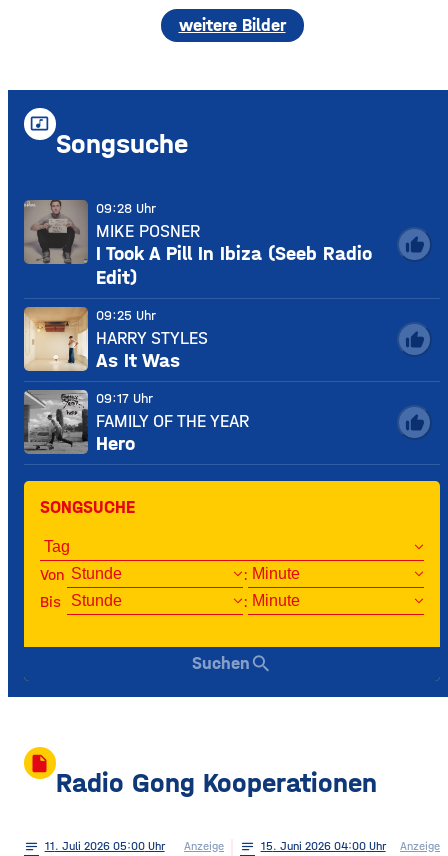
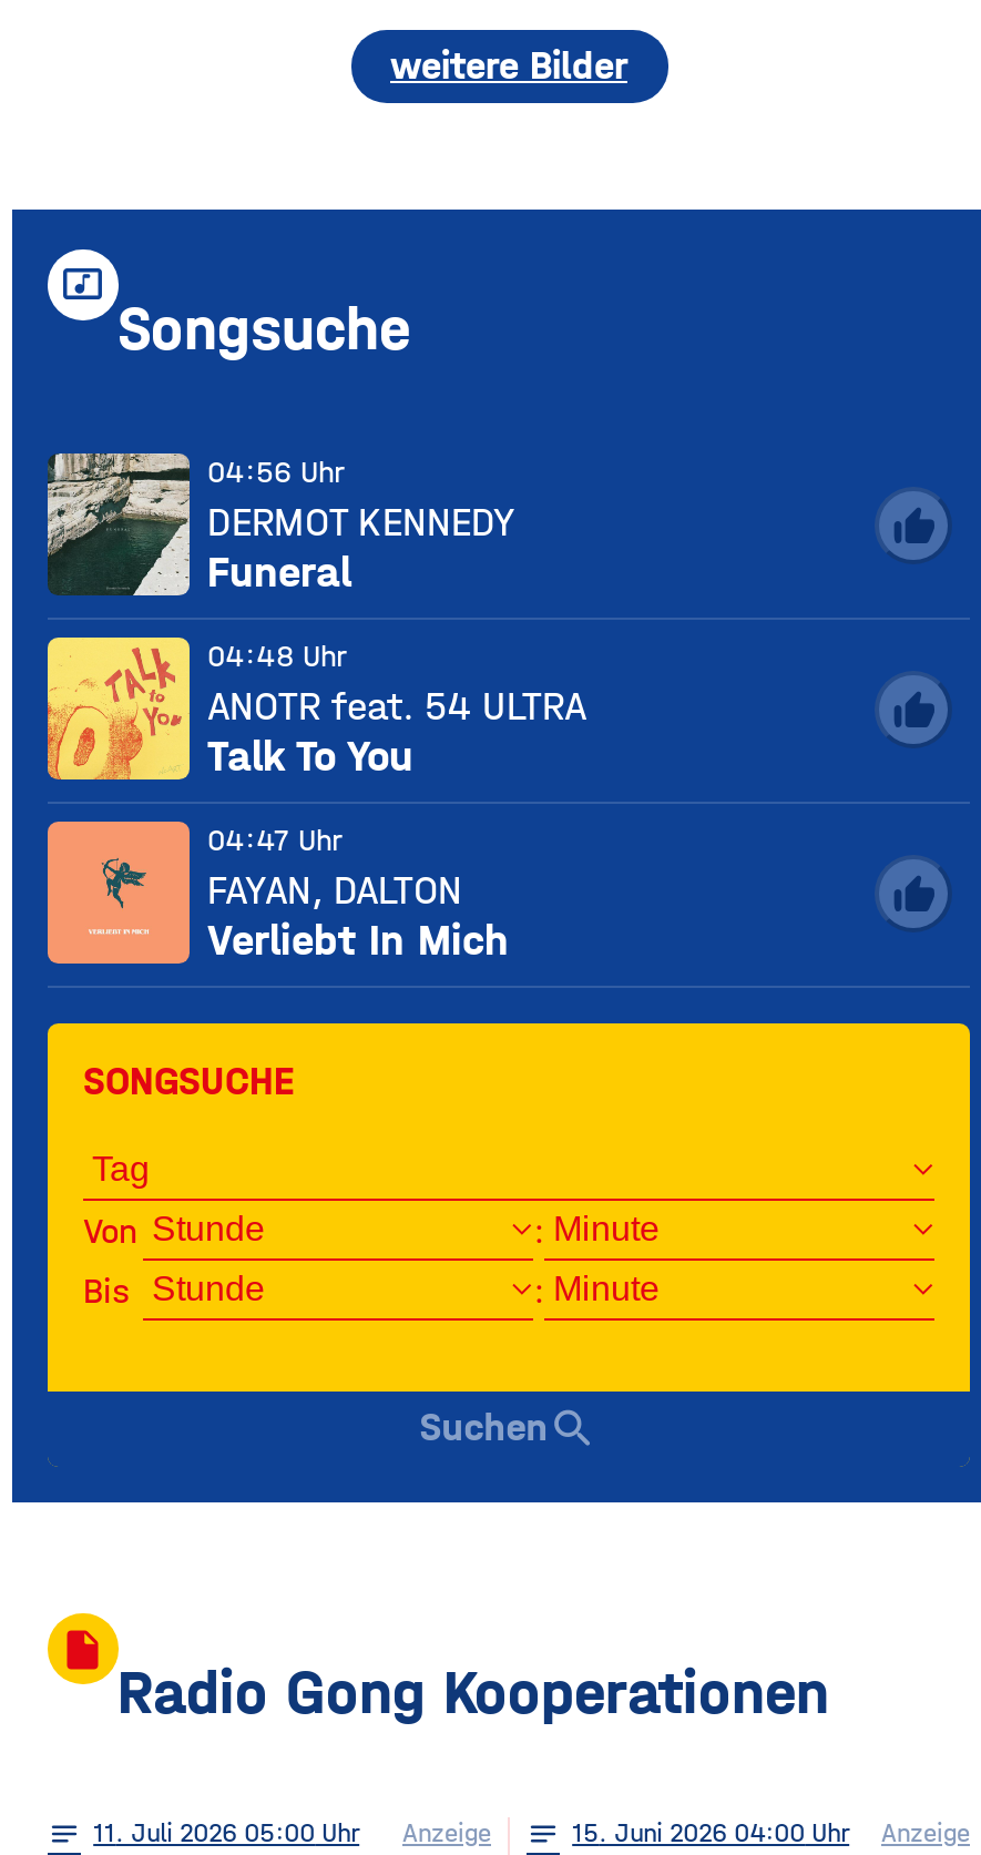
[23,200,372,289] [image] | 09:28 Uhr | MIKE POSNER | I Took A Pill In Ibiza (Seeb Radio | Edit) -> [45,451,515,598] [image] | 04:56 Uhr | DERMOT KENNEDY | Funeral
[23,307,208,372] [image] | 09:25 Uhr | HARRY STYLES | As It Was -> [45,637,586,781] [image] | 04:48 Uhr | ANOTR feat. 54 ULTRA | Talk To You
[24,390,249,455] [image] | 09:17 Uhr | FAMILY OF THE YEAR | Hero -> [45,821,509,965] [image] | 04:47 Uhr | FAYAN, DALTON | Verliebt In Mich

